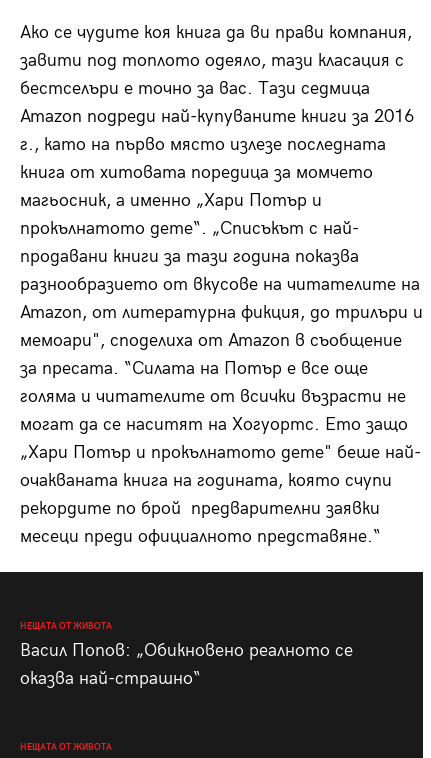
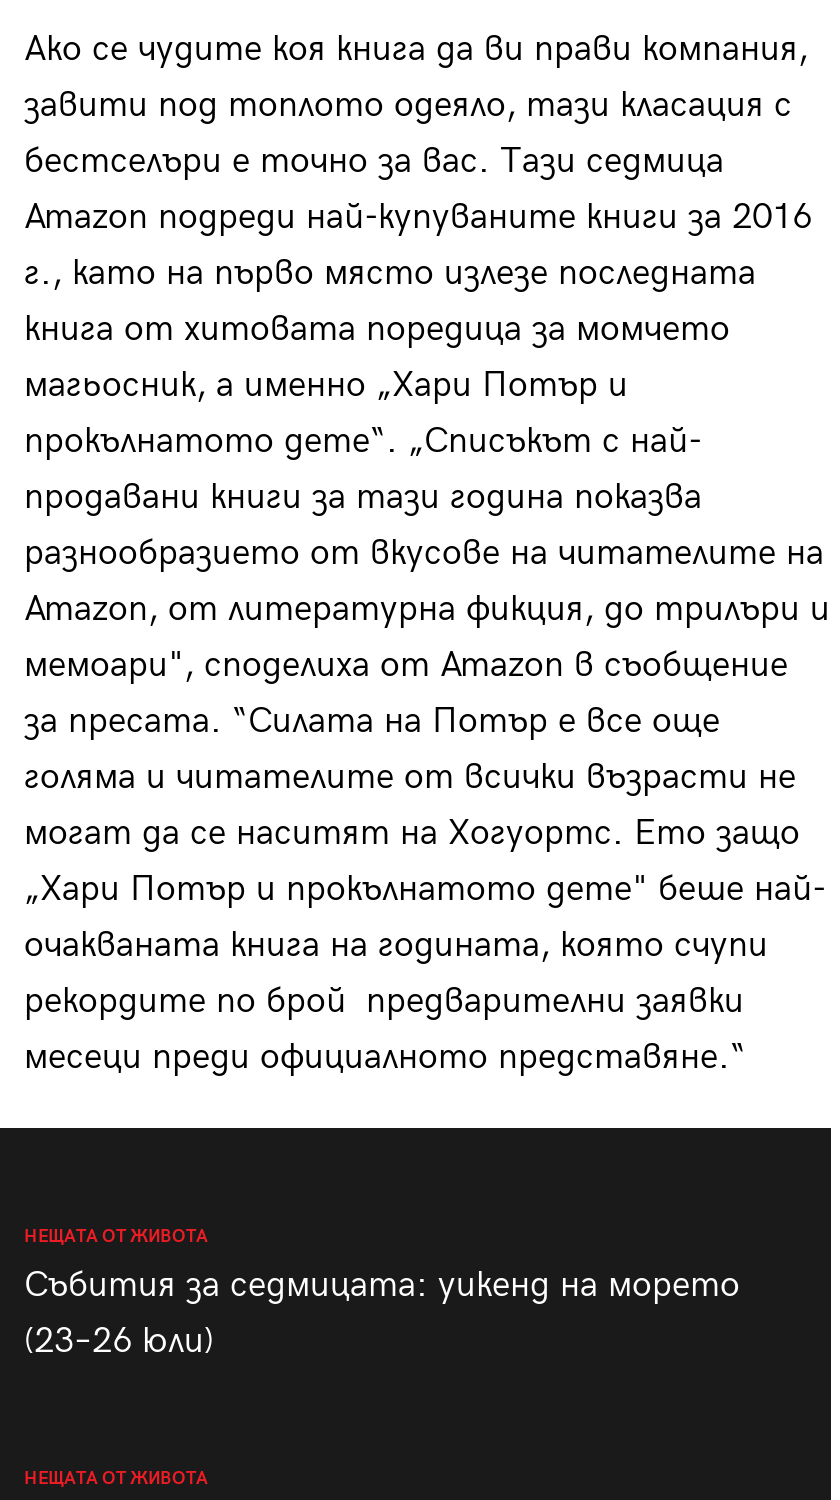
[19,640,352,689] Васил Попов: „Обикновено реалното се | оказва най-страшно“ -> [24,1265,740,1363] Събития за седмицата: уикенд на морето | (23–26 юли)

